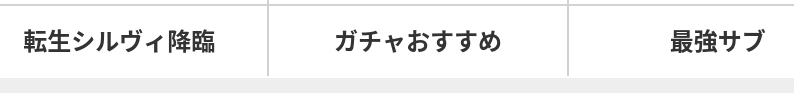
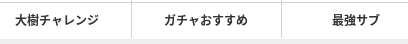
[23,24,215,58] 転生シルヴィ降臨 -> [15,12,99,29] 大樹チャレンジ

